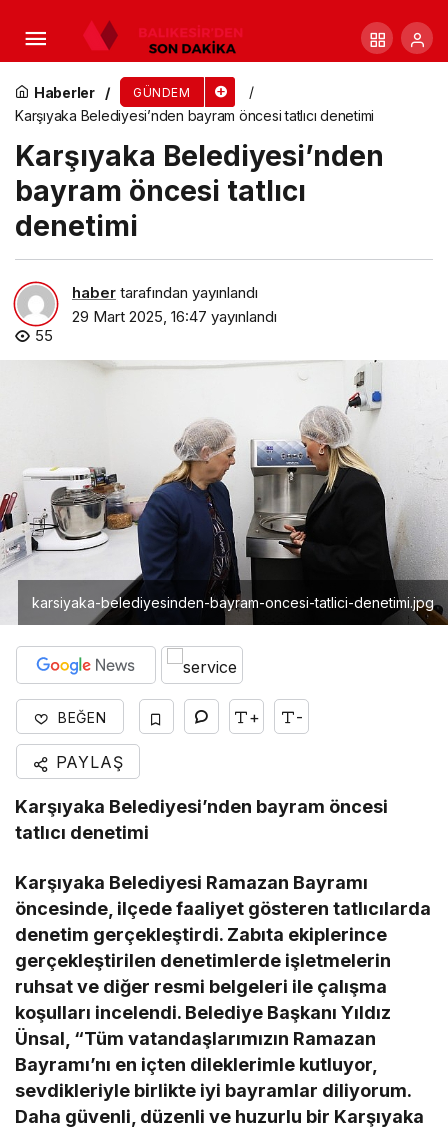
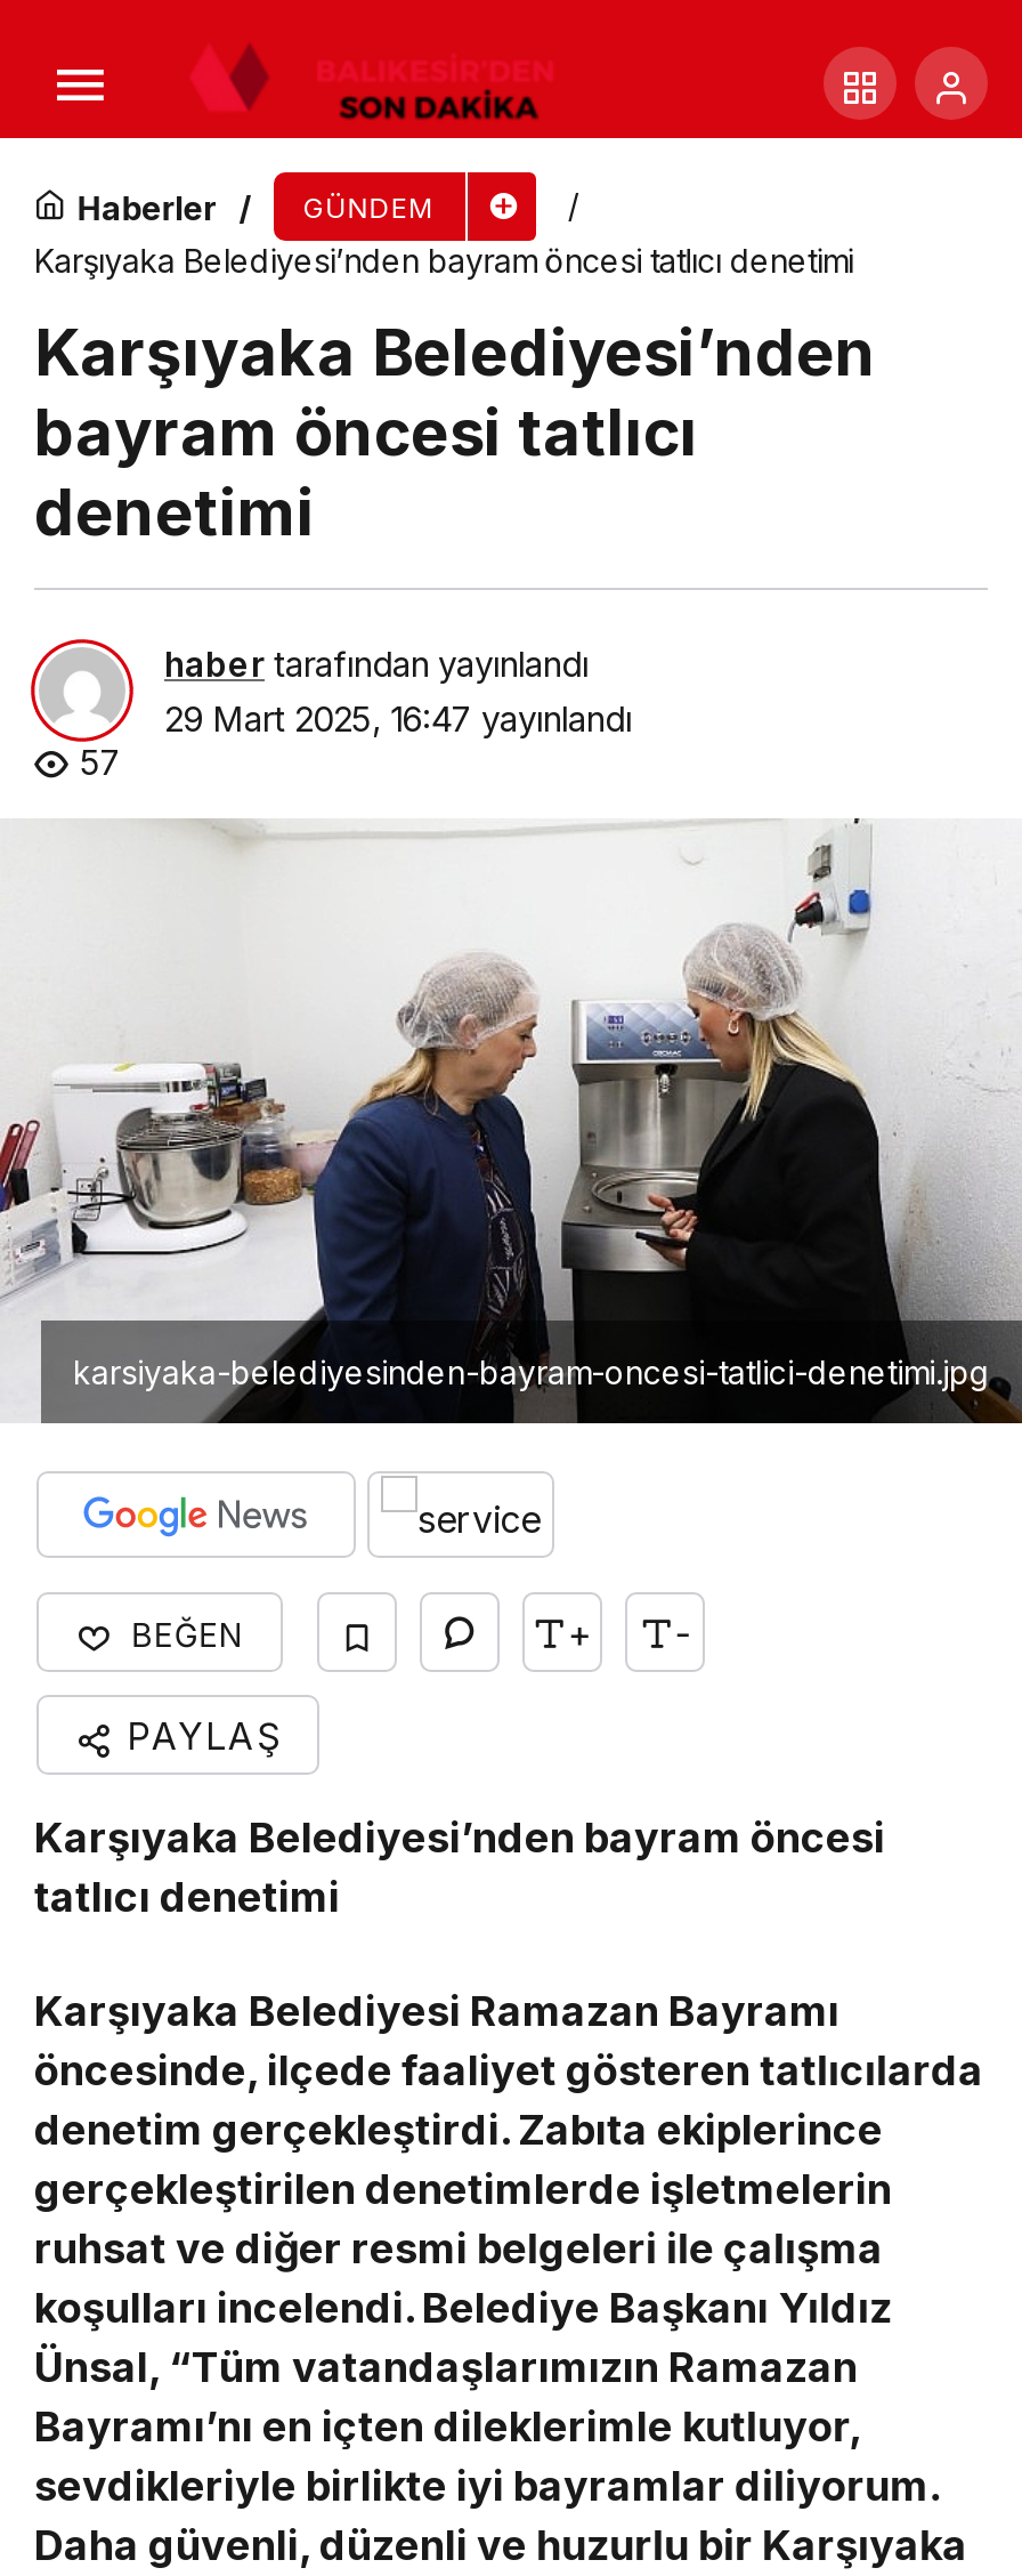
[35,325,53,344] 55 -> [80,740,121,783] 57

